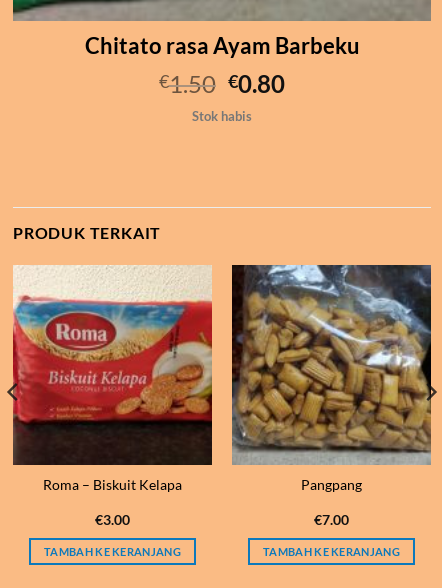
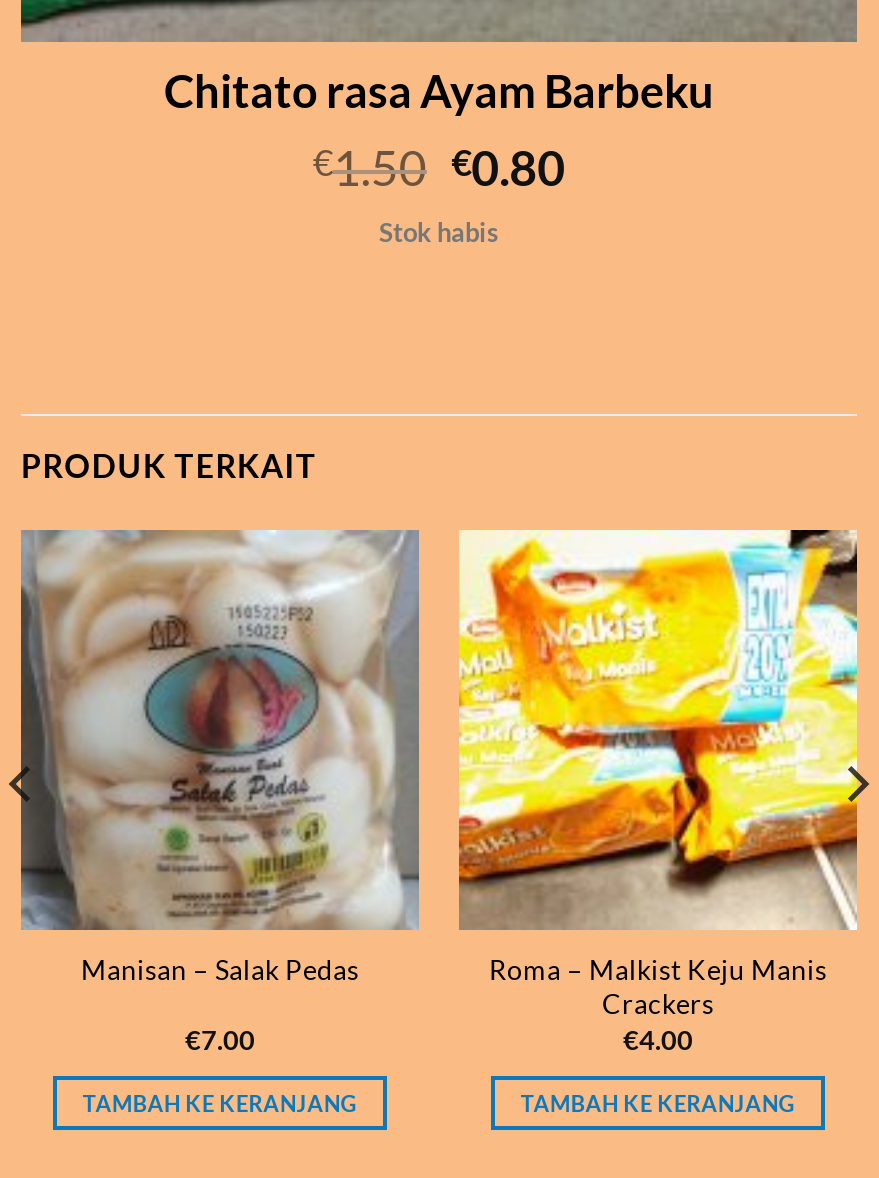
[12,265,213,493] [image] | Roma – Biskuit Kelapa -> [19,528,421,987] [image] | Manisan – Salak Pedas
[231,264,432,528] [image] | Pangpang | €7.00 -> [457,528,859,1056] [image] | Roma – Malkist Keju Manis | Crackers | €4.00
[95,512,130,528] €3.00 -> [185,1024,255,1056] €7.00

